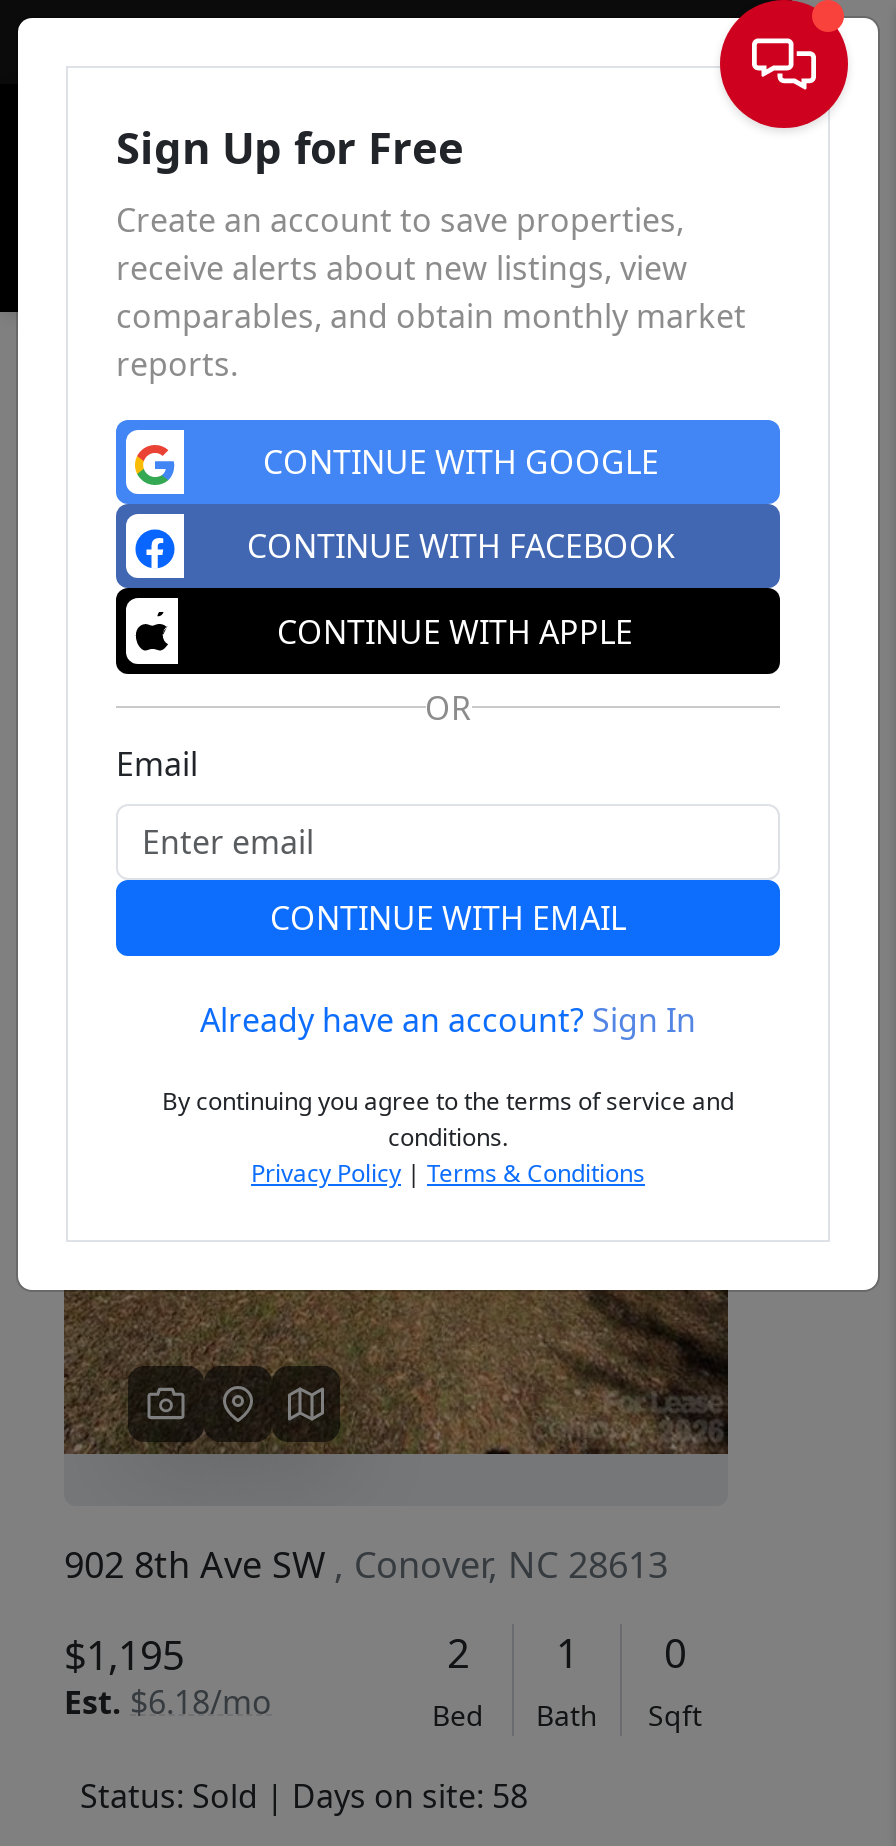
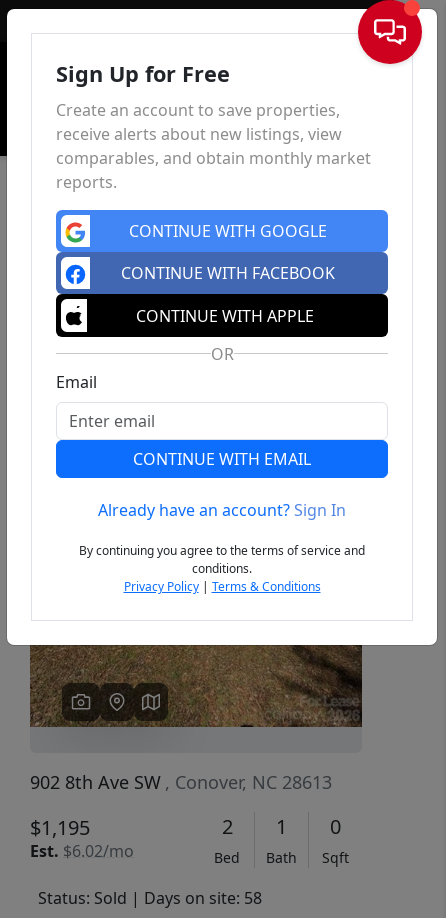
[64,1679,272,1723] Est. $6.18/mo -> [30,840,134,862] Est. $6.02/mo

